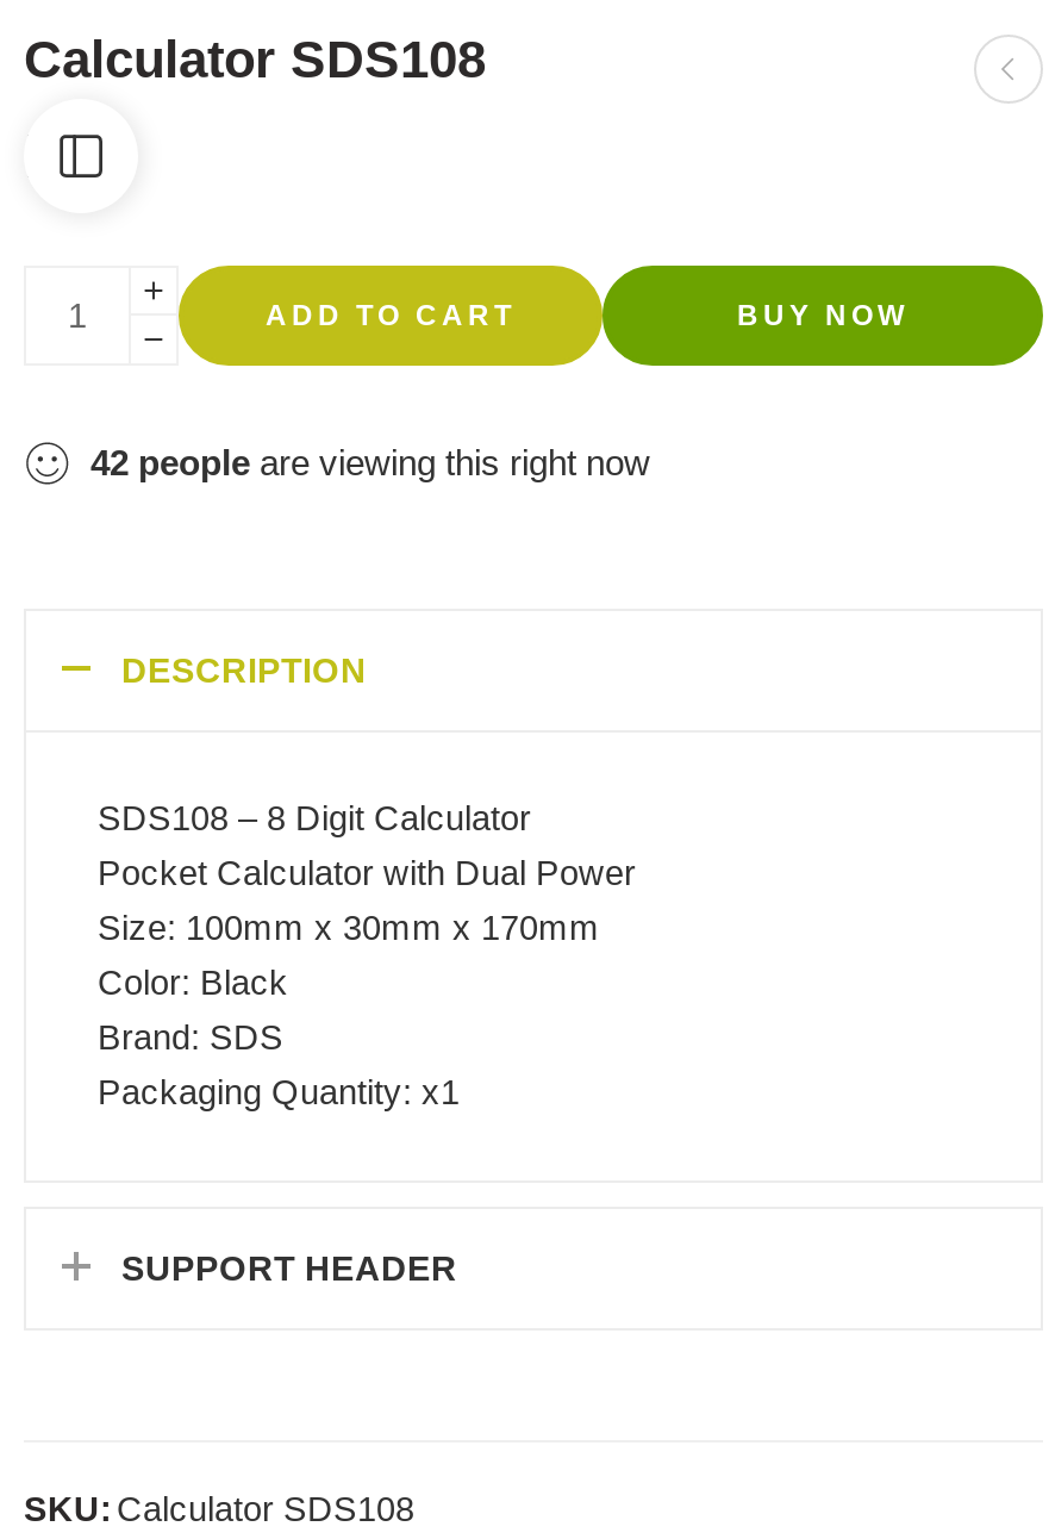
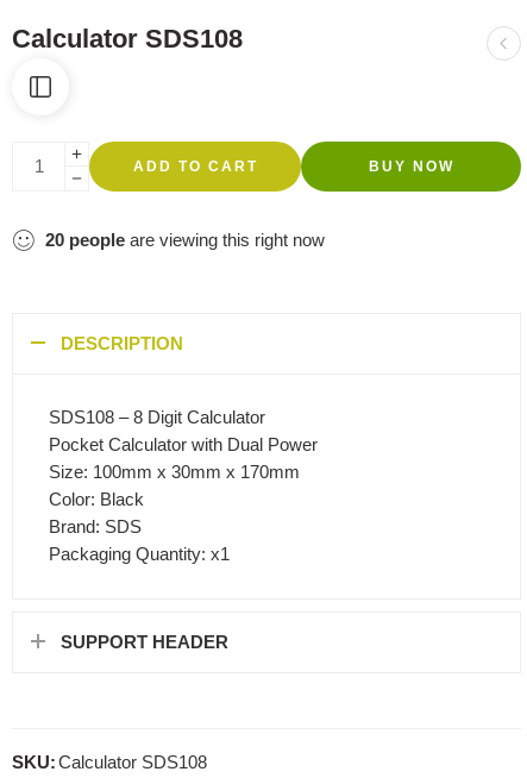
[90,442,650,482] 42 people are viewing this right now -> [45,230,325,250] 20 people are viewing this right now

